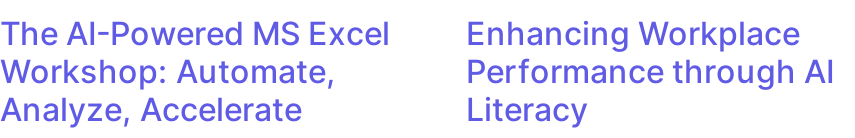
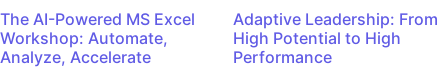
[466,12,834,128] Enhancing Workplace | Performance through AI | Literacy -> [233,9,438,67] Adaptive Leadership: From | High Potential to High | Performance

